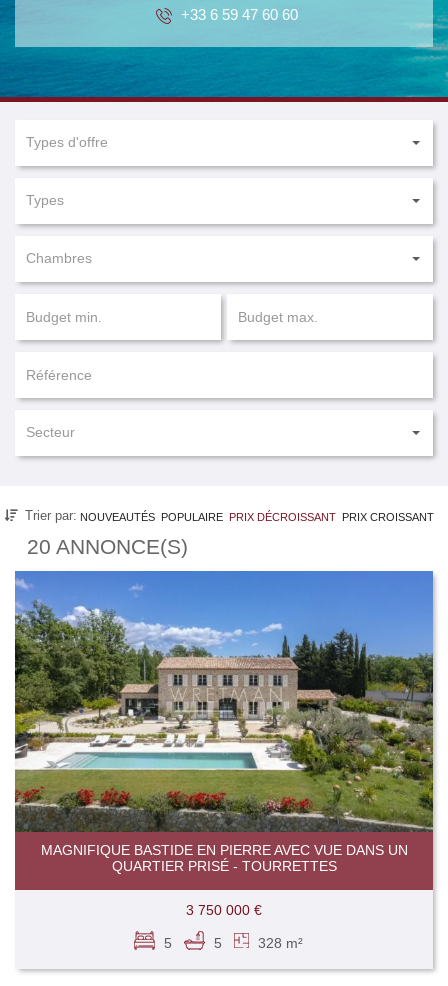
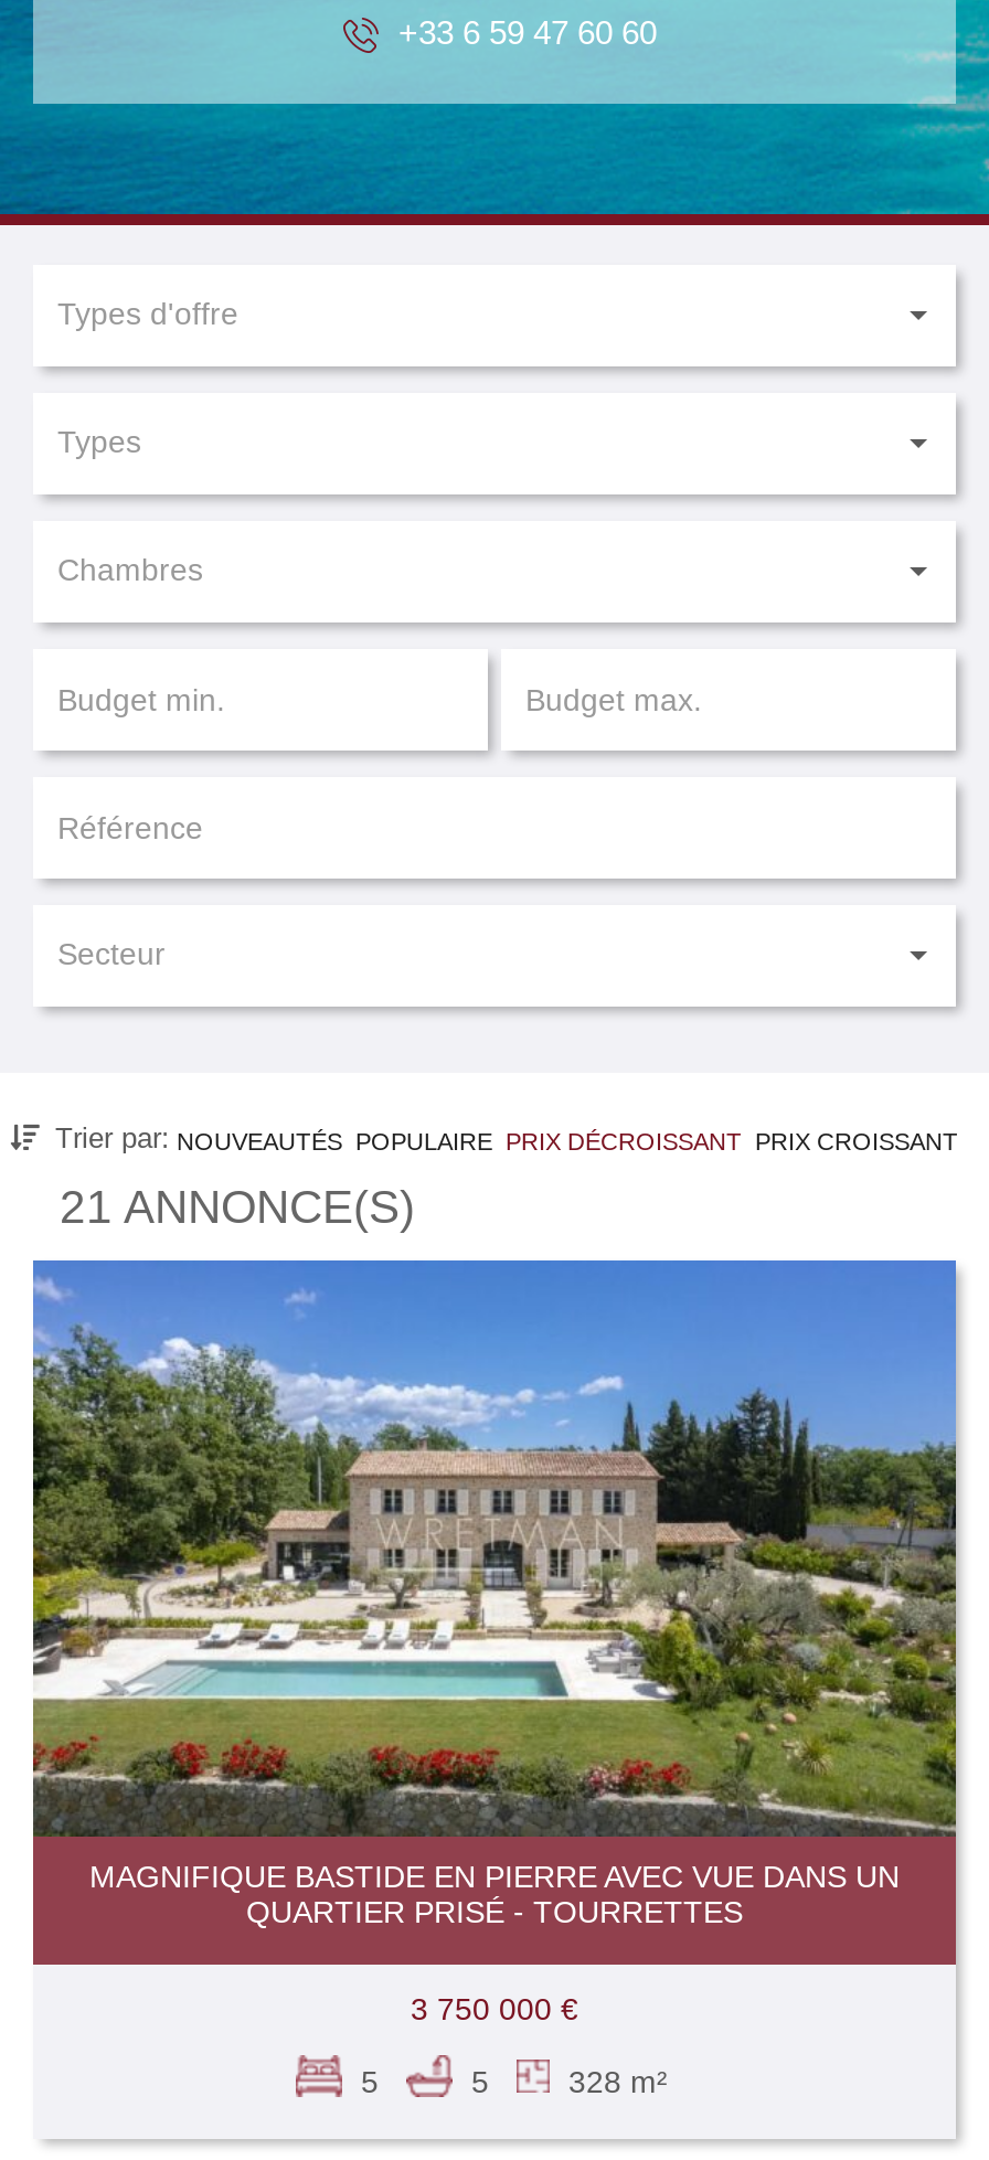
[27,535,188,558] 20 ANNONCE(S) -> [60,1181,415,1232] 21 ANNONCE(S)

